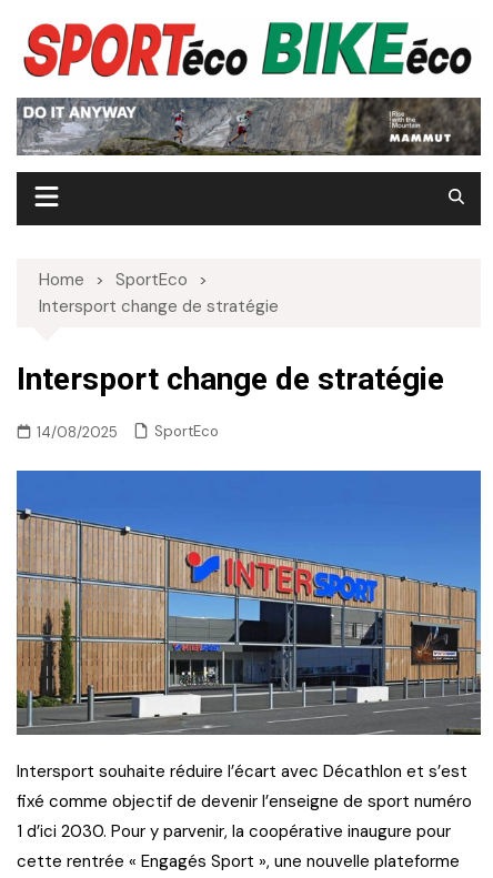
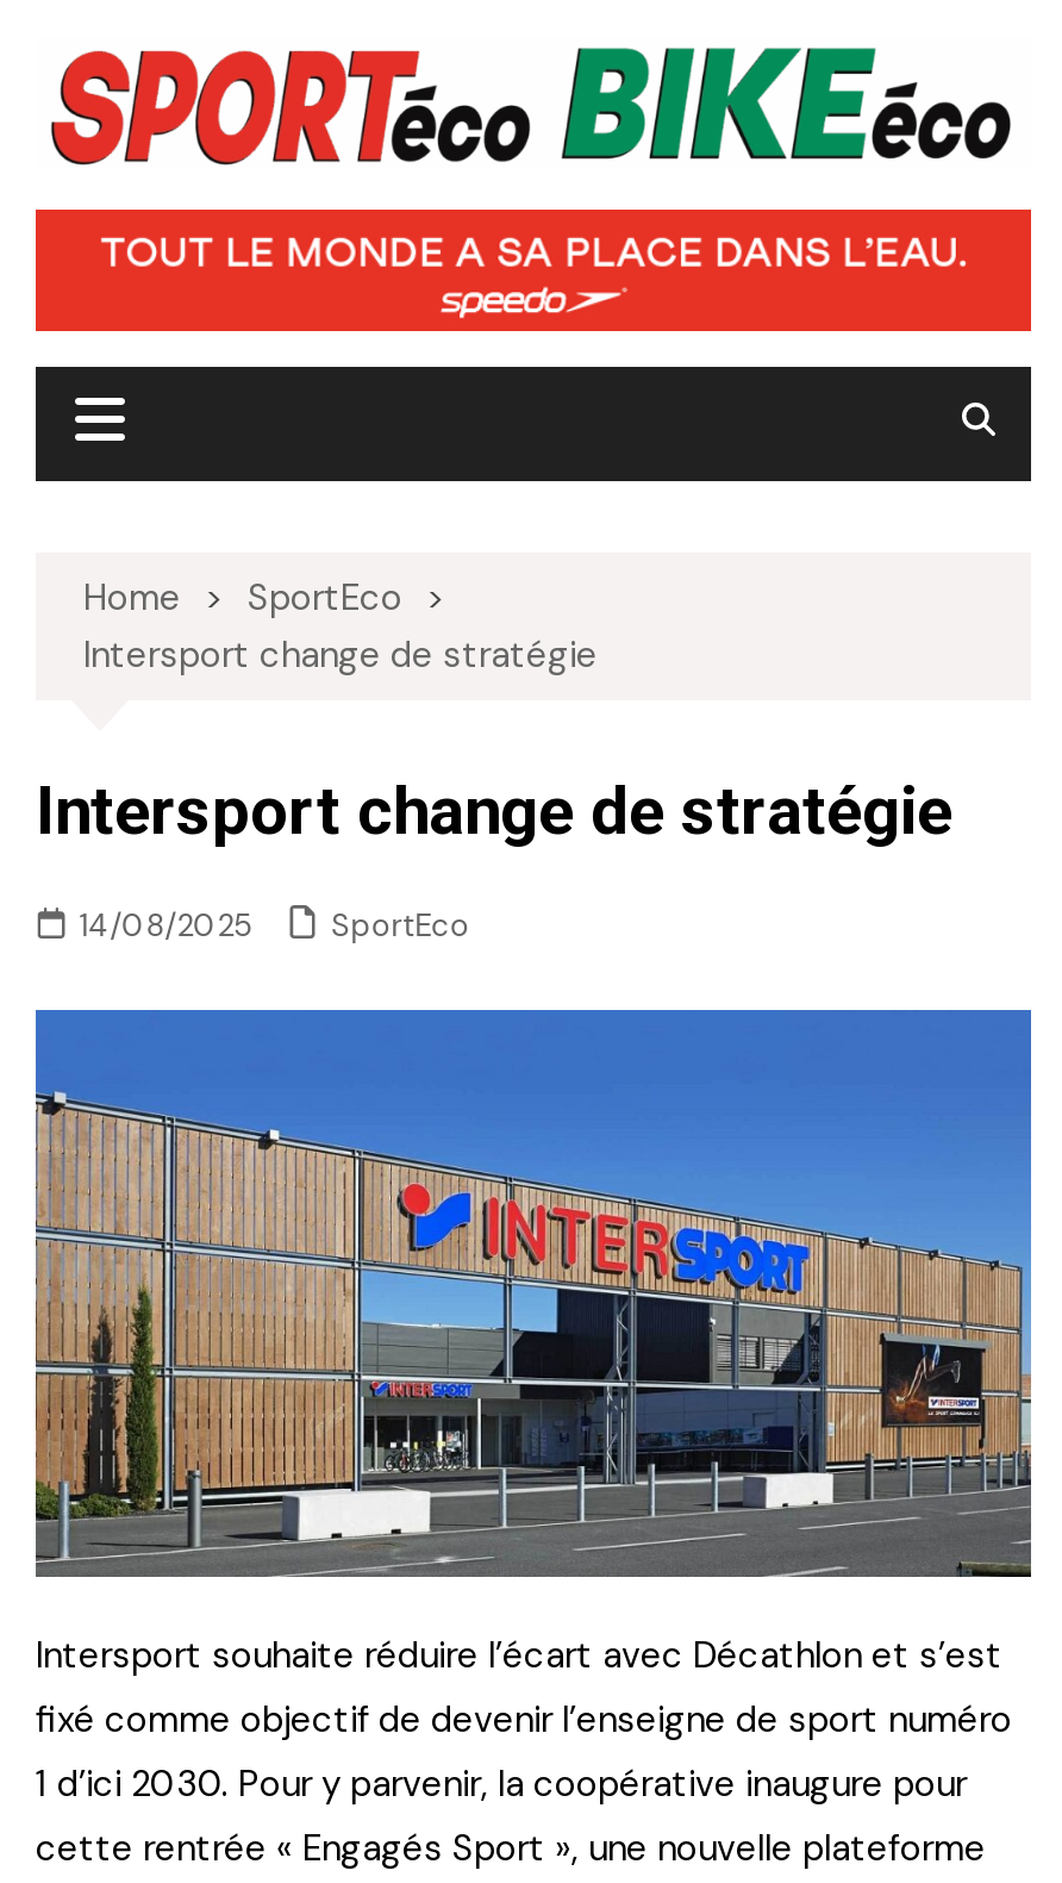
[16,97,482,157] [image] -> [33,207,1033,333] [image]

